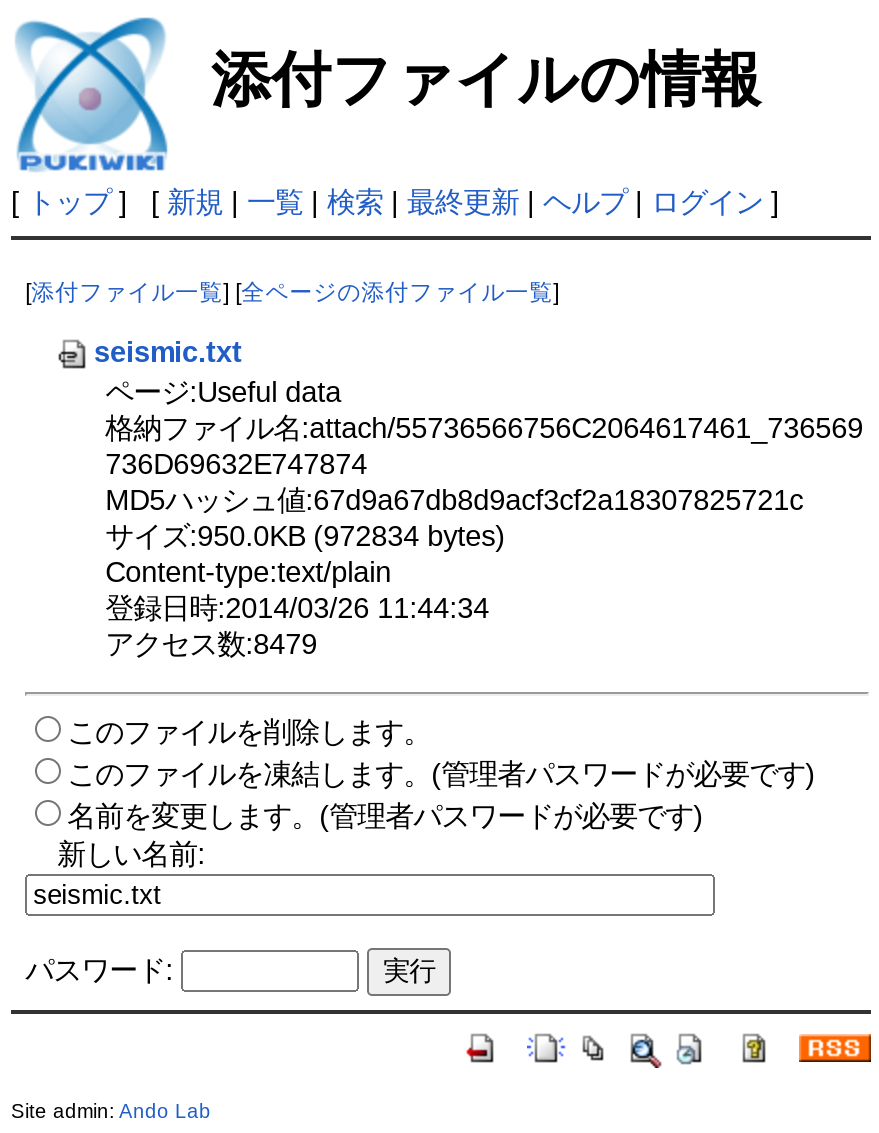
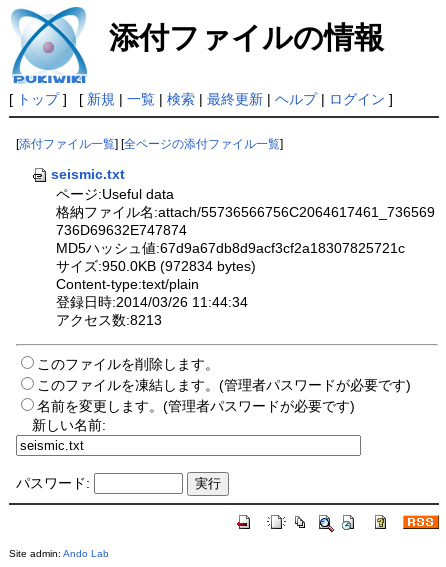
[105,629,317,661] アクセス数:8479 -> [56,312,162,328] アクセス数:8213

